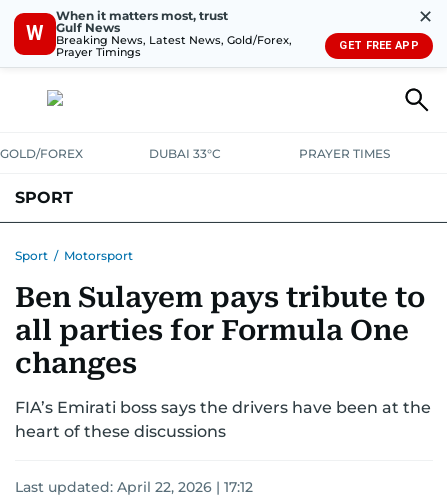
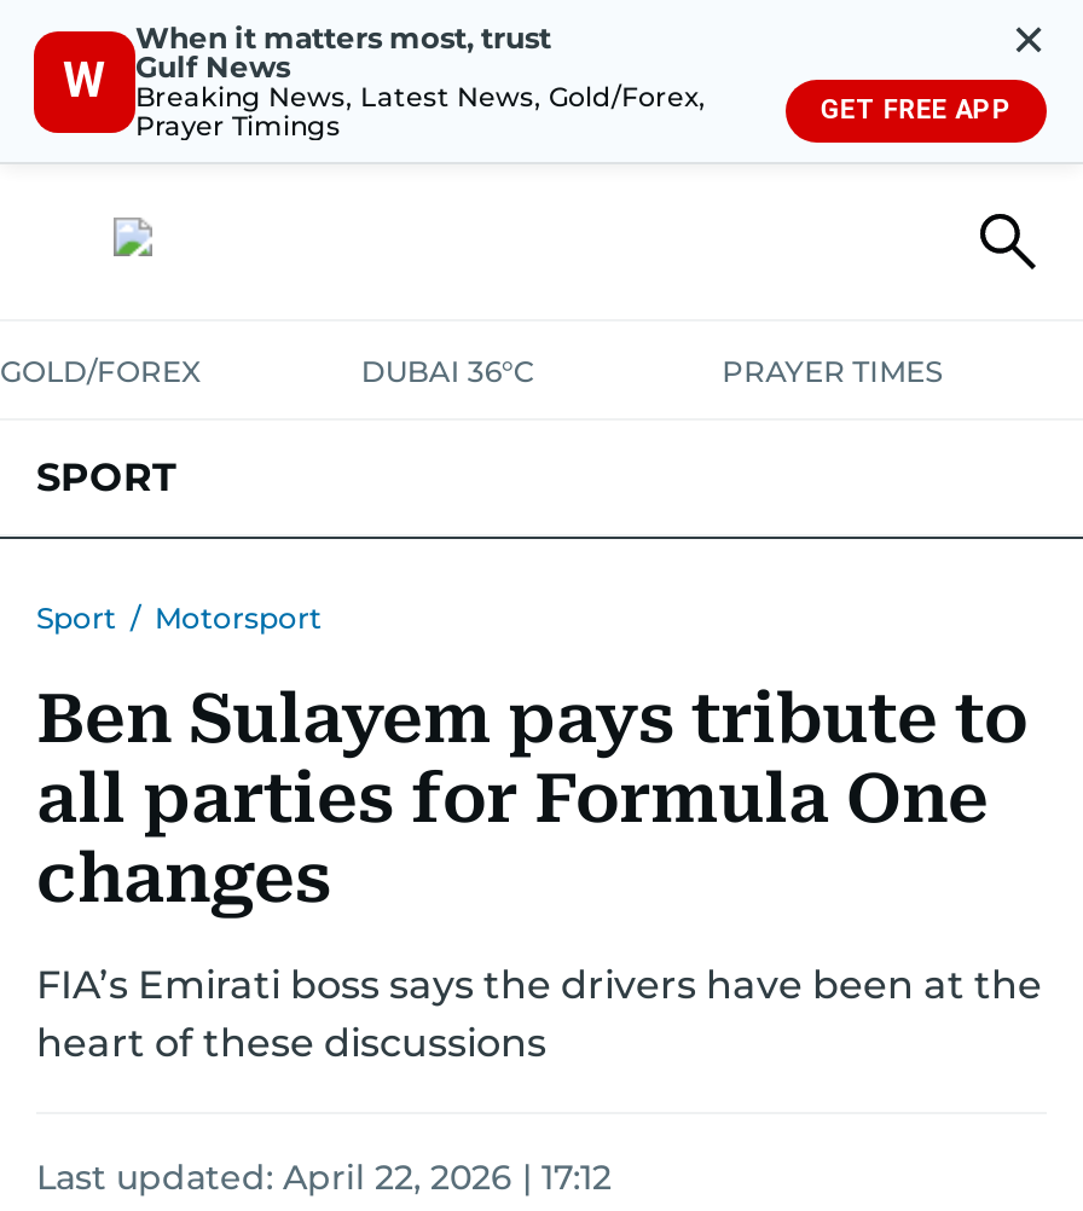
[149,146,221,161] DUBAI 33°C -> [361,353,535,389] DUBAI 36°C

